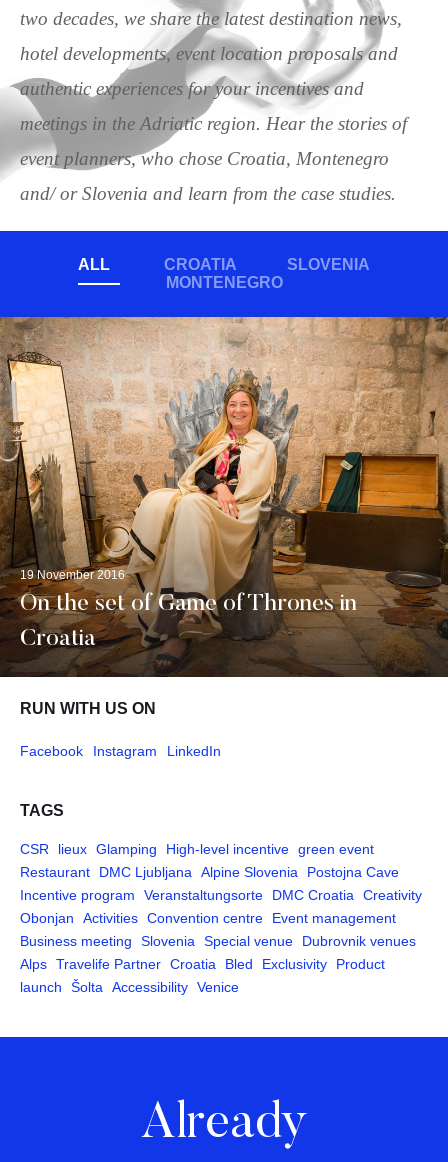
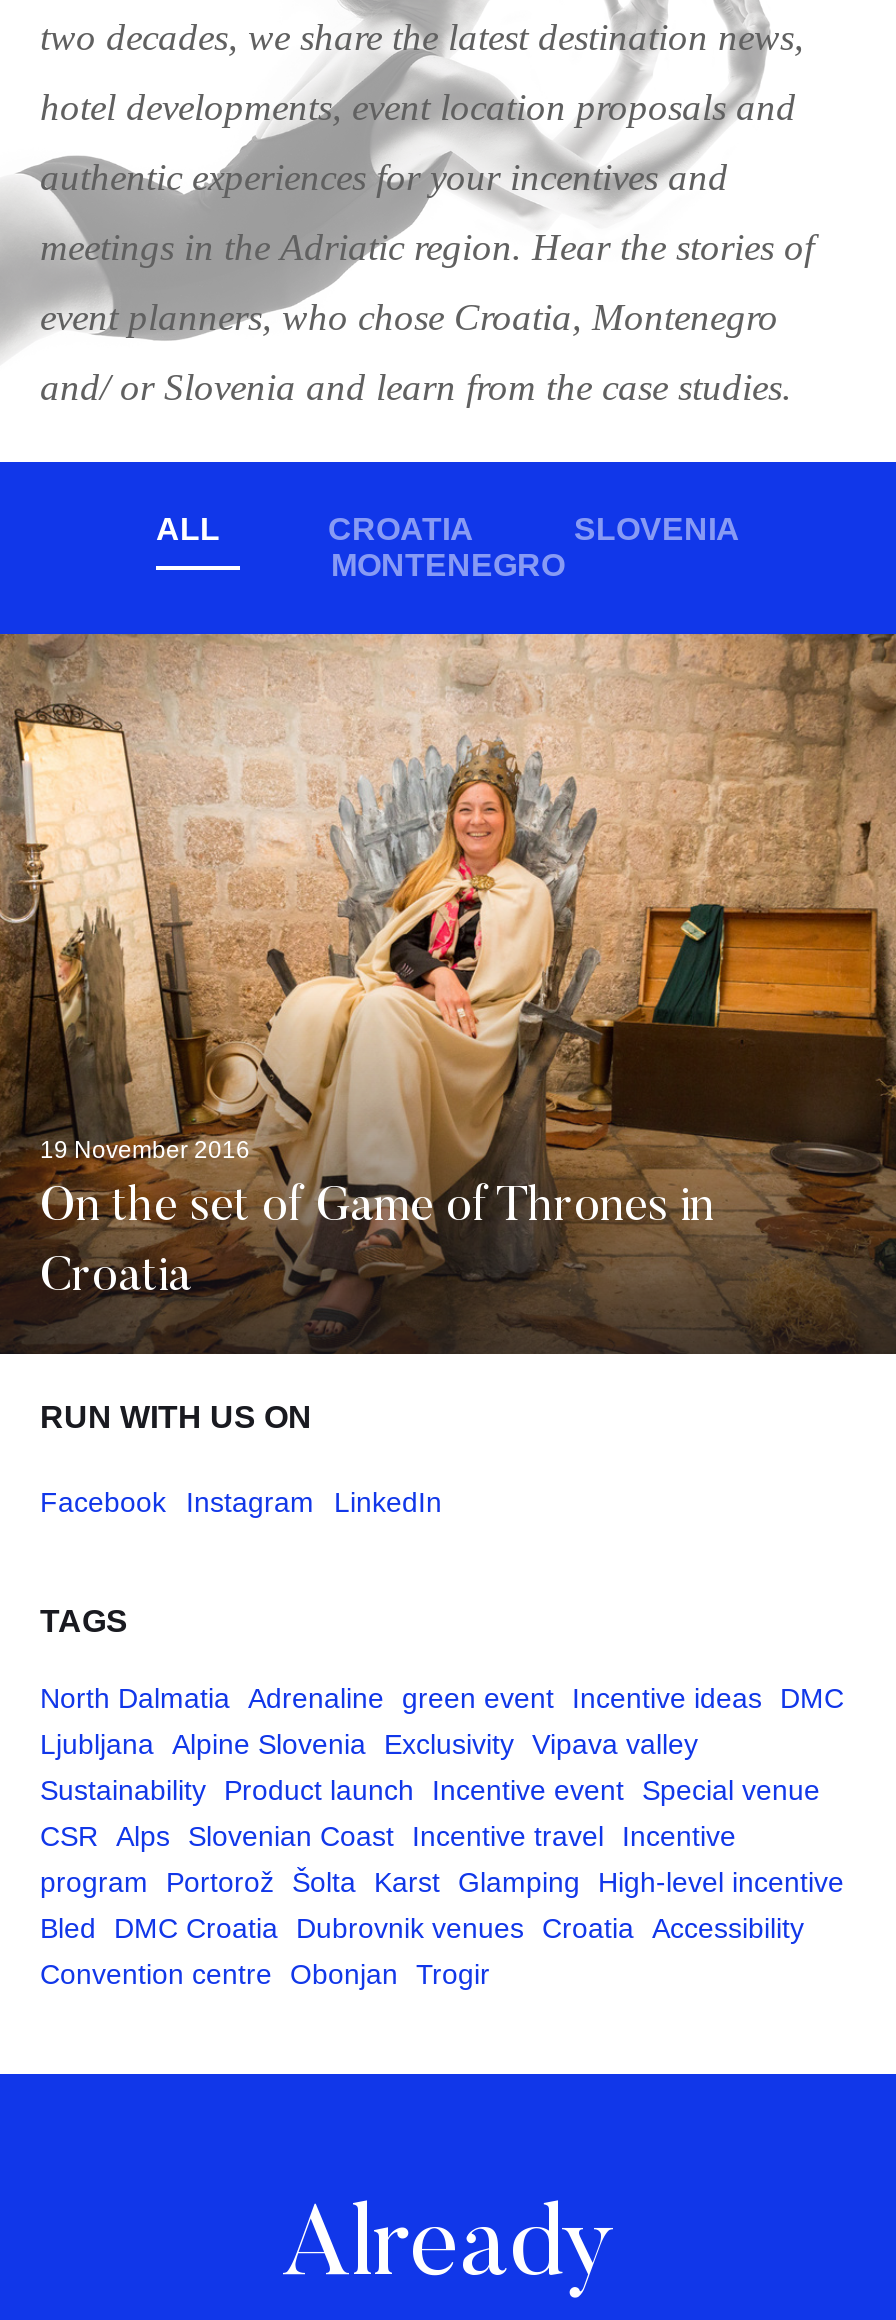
[20,841,422,995] CSR lieux Glamping High-level incentive green event | Restaurant DMC Ljubljana Alpine Slovenia Postojna Cave | Incentive program Veranstaltungsorte DMC Croatia Creativity | Obonjan Activities Convention centre Event management | Business meeting Slovenia Special venue Dubrovnik venues | Alps Travelife Partner Croatia Bled Exclusivity Product | launch Šolta Accessibility Venice -> [40,1682,844,1990] North Dalmatia Adrenaline green event Incentive ideas DMC | Ljubljana Alpine Slovenia Exclusivity Vipava valley | Sustainability Product launch Incentive event Special venue | CSR Alps Slovenian Coast Incentive travel Incentive | program Portorož Šolta Karst Glamping High-level incentive | Bled DMC Croatia Dubrovnik venues Croatia Accessibility | Convention centre Obonjan Trogir

